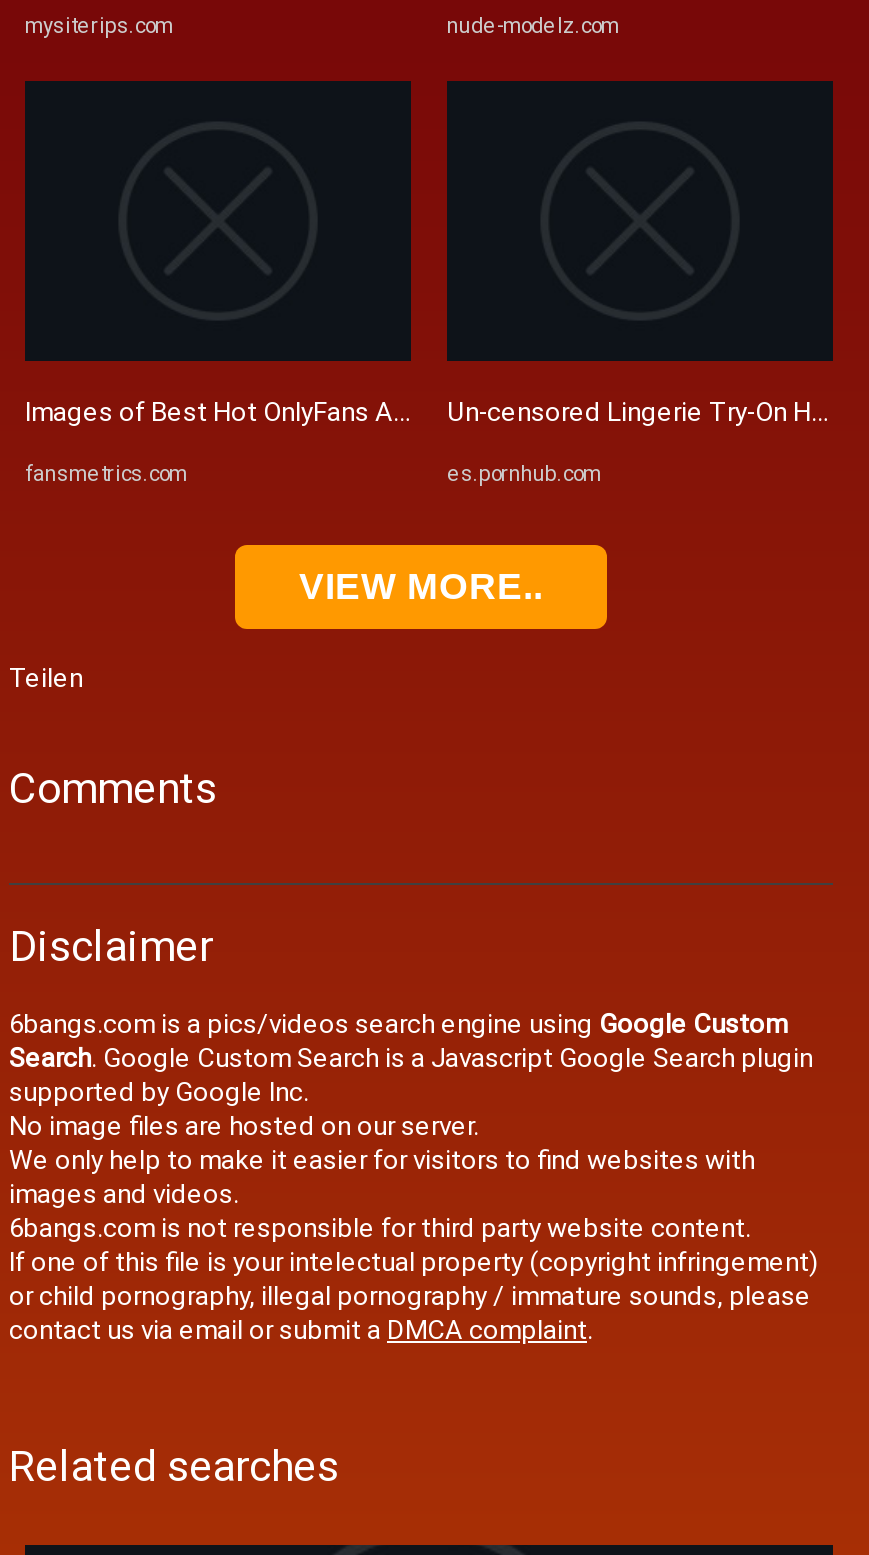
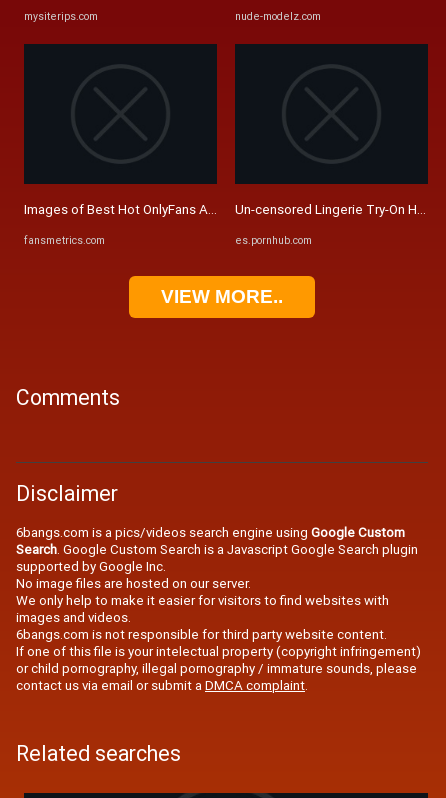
[9,662,83,696] Teilen -> none

